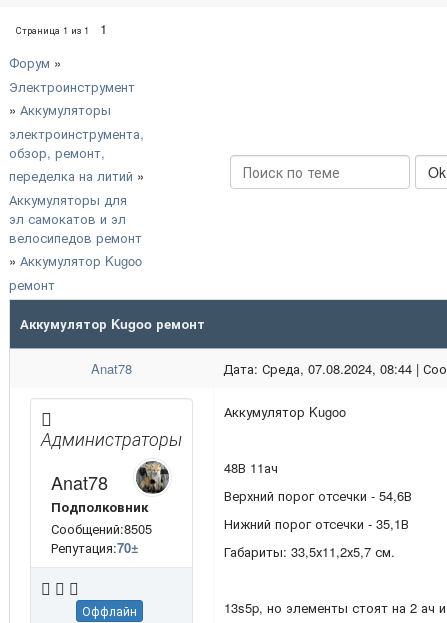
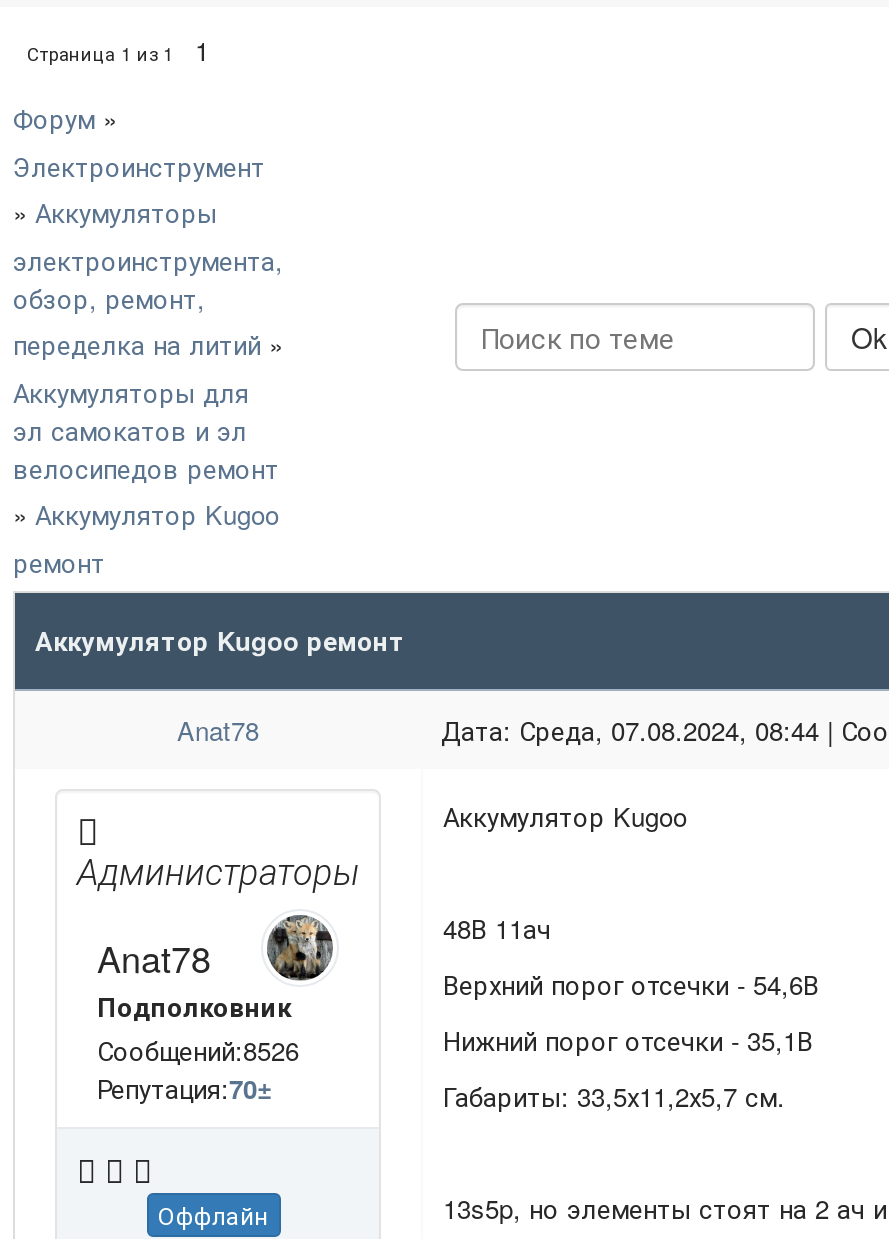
[51,519,152,538] Сообщений:8505 -> [97,1031,299,1069] Сообщений:8526

